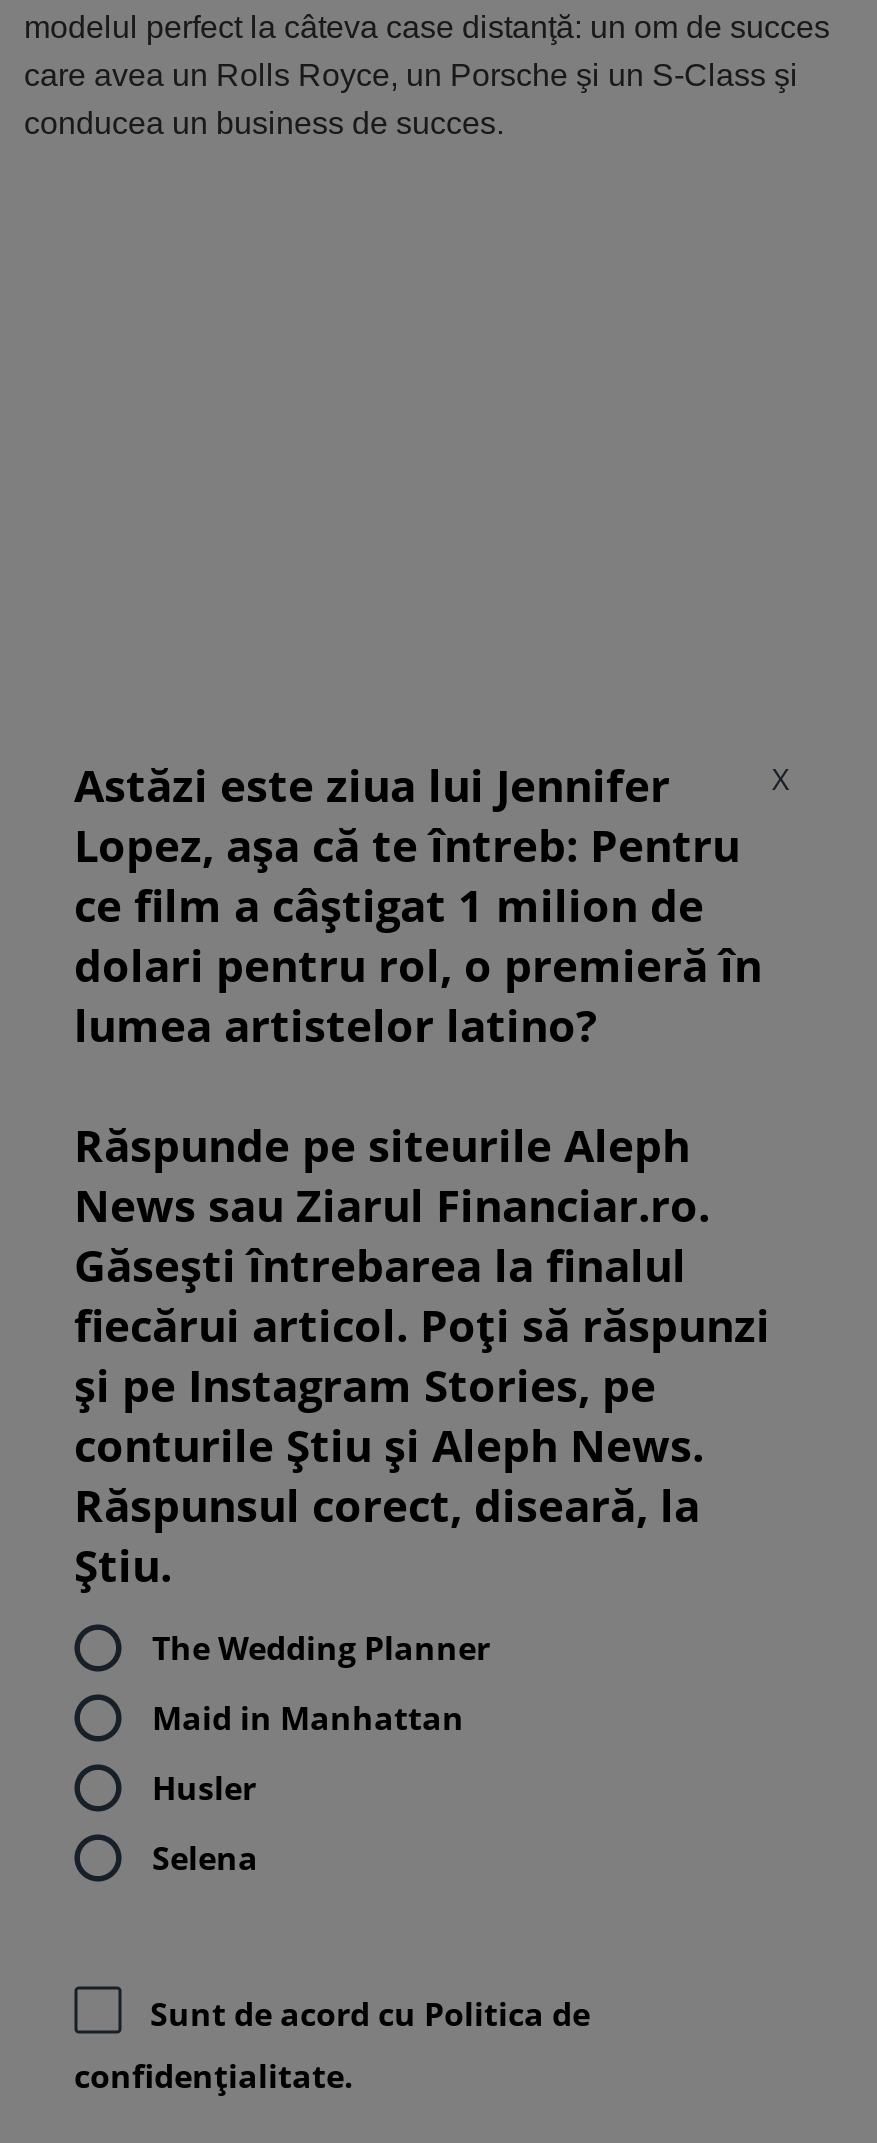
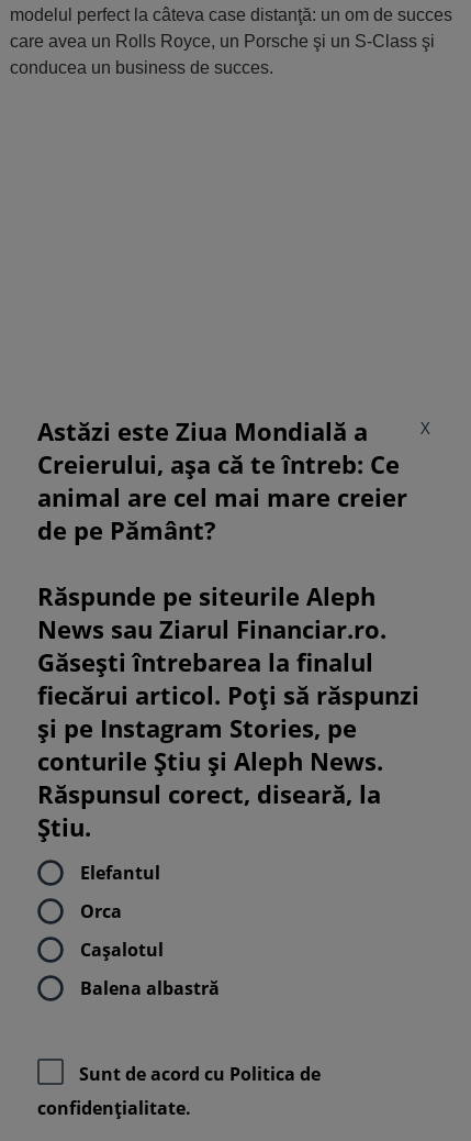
[74,753,762,1053] Astăzi este ziua lui Jennifer | Lopez, așa că te întreb: Pentru | ce film a câștigat 1 milion de | dolari pentru rol, o premieră în | lumea artistelor latino? -> [37,414,407,546] Astăzi este Ziua Mondială a | Creierului, așa că te întreb: Ce | animal are cel mai mare creier | de pe Pământ?
[152,1626,490,1670] The Wedding Planner -> [80,861,160,885] Elefantul
[152,1696,464,1740] Maid in Manhattan -> [80,899,122,923] Orca
[152,1766,256,1810] Husler -> [80,938,164,962] Cașalotul
[152,1836,258,1880] Selena -> [80,976,220,1000] Balena albastră

